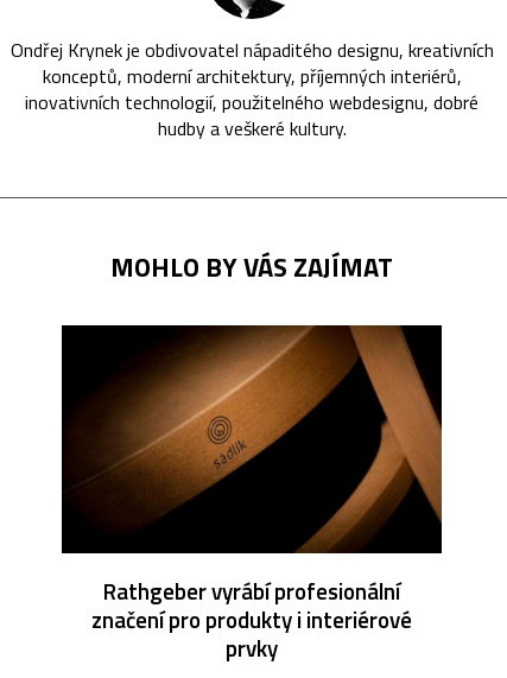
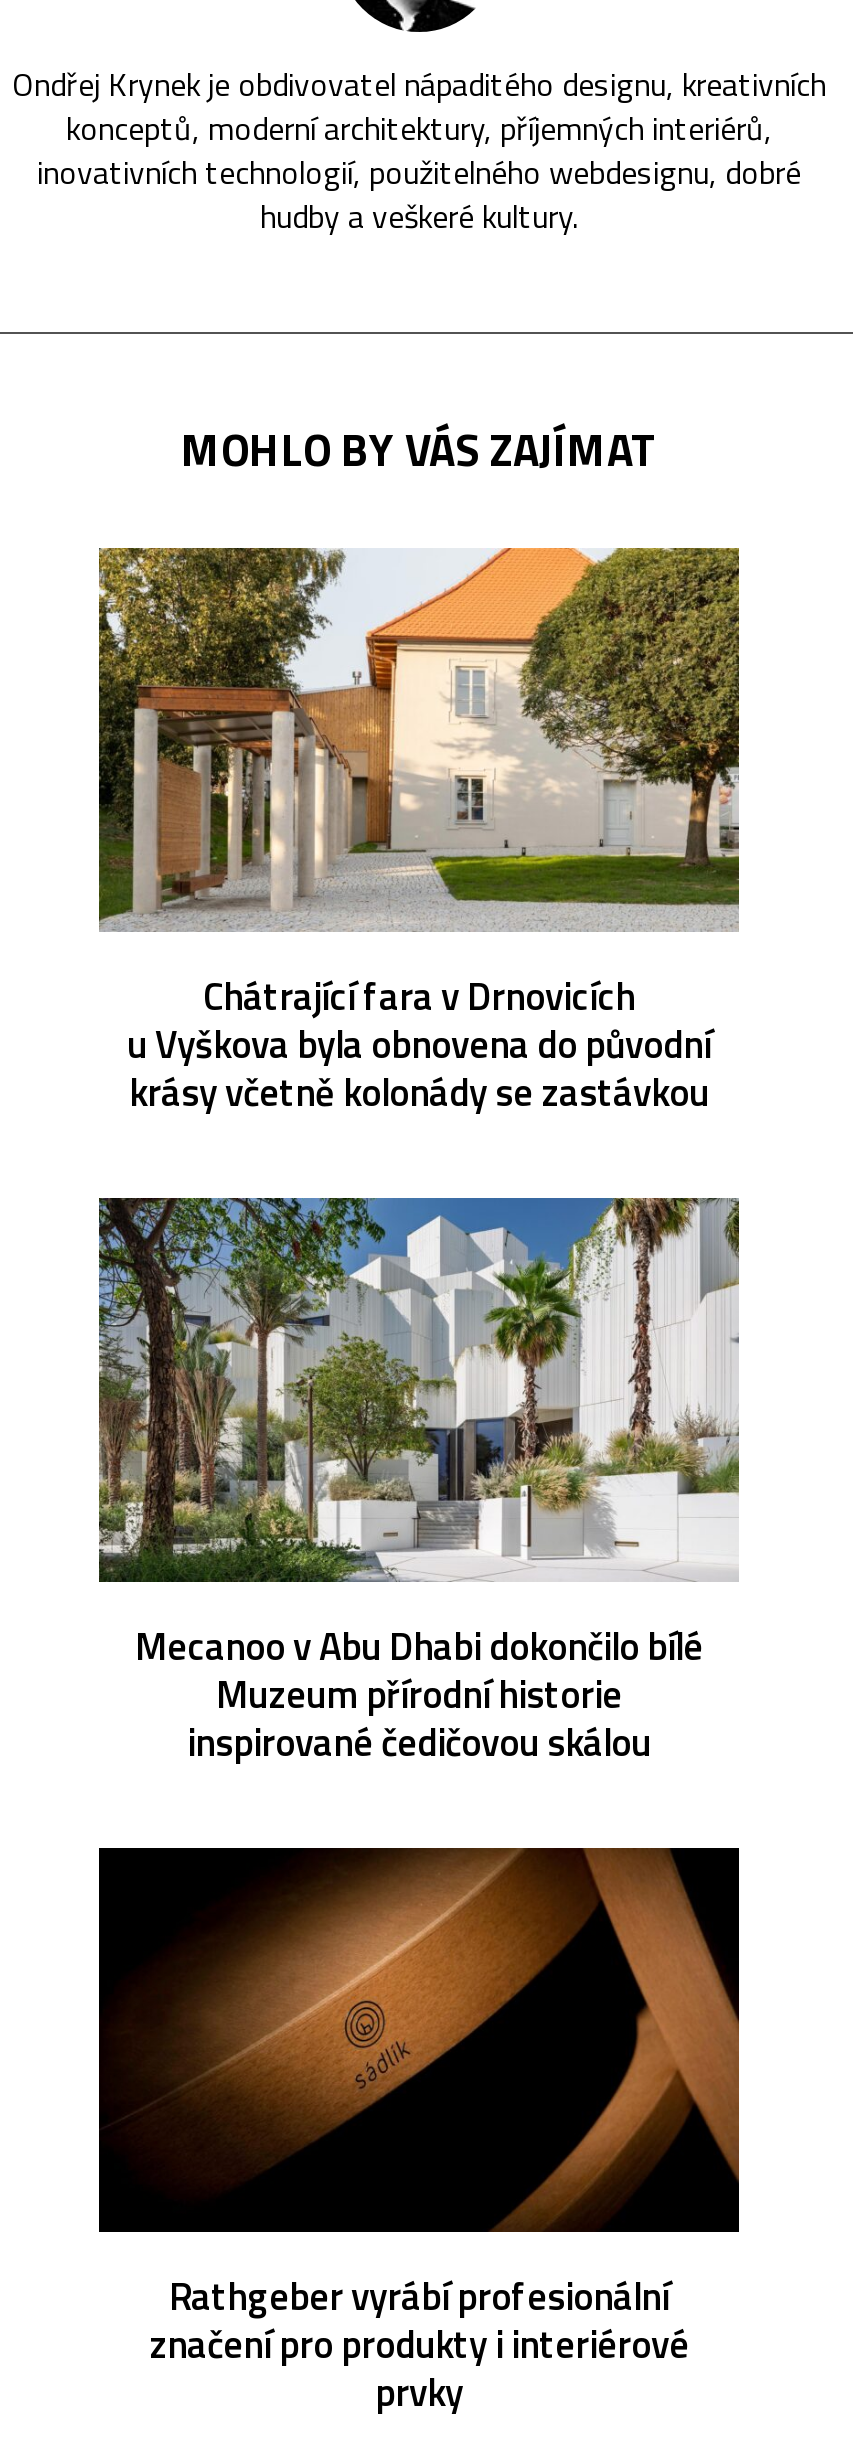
none -> [97,546,741,1120] [image] | Chátrající fara v Drnovicích | u Vyškova byla obnovena do původní | krásy včetně kolonády se zastávkou
none -> [97,1196,741,1770] [image] | Mecanoo v Abu Dhabi dokončilo bílé | Muzeum přírodní historie | inspirované čedičovou skálou

